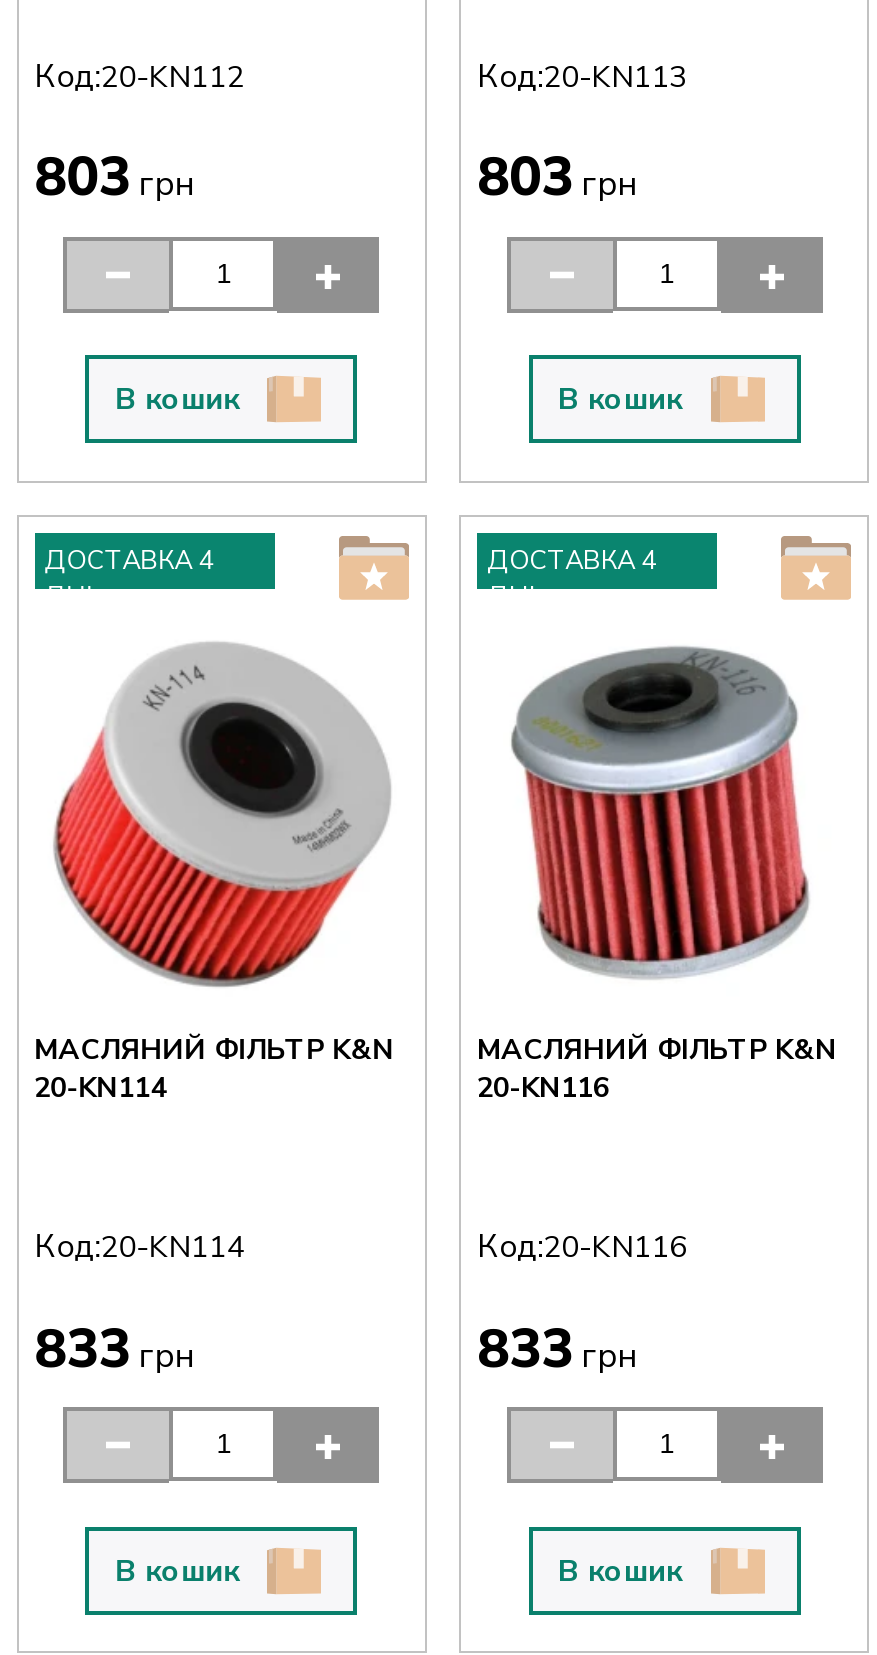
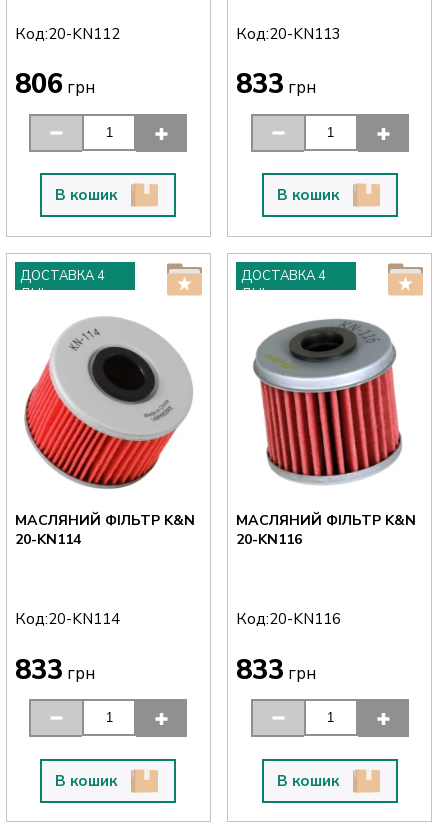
[34,141,194,215] 803грн -> [15,66,95,103] 806грн
[477,141,637,215] 803 грн -> [236,66,316,103] 833 грн

